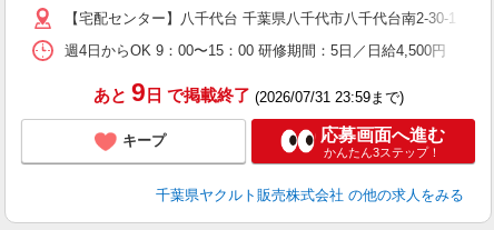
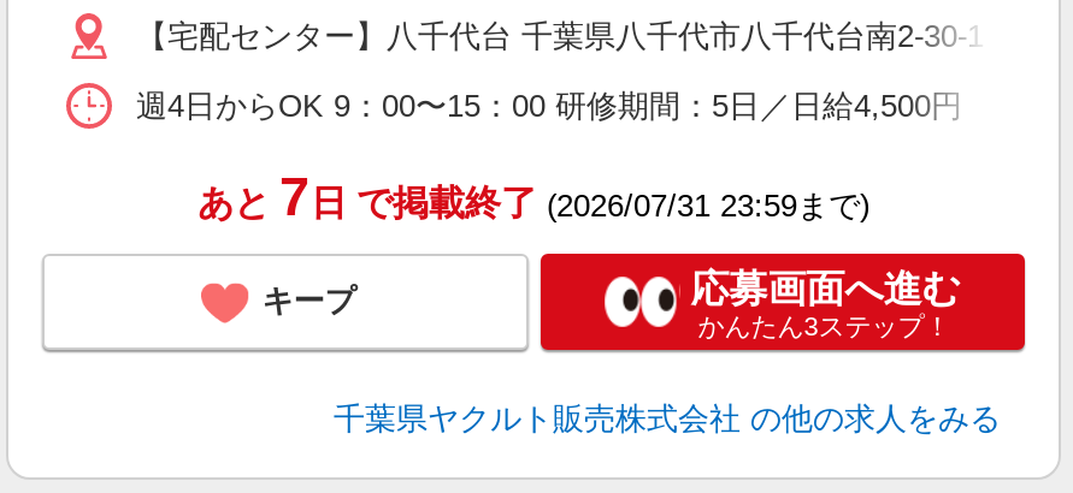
[93,79,403,107] あと 9日 で掲載終了(2026/07/31 23:59まで) -> [197,168,869,228] あと 7日 で掲載終了(2026/07/31 23:59まで)

